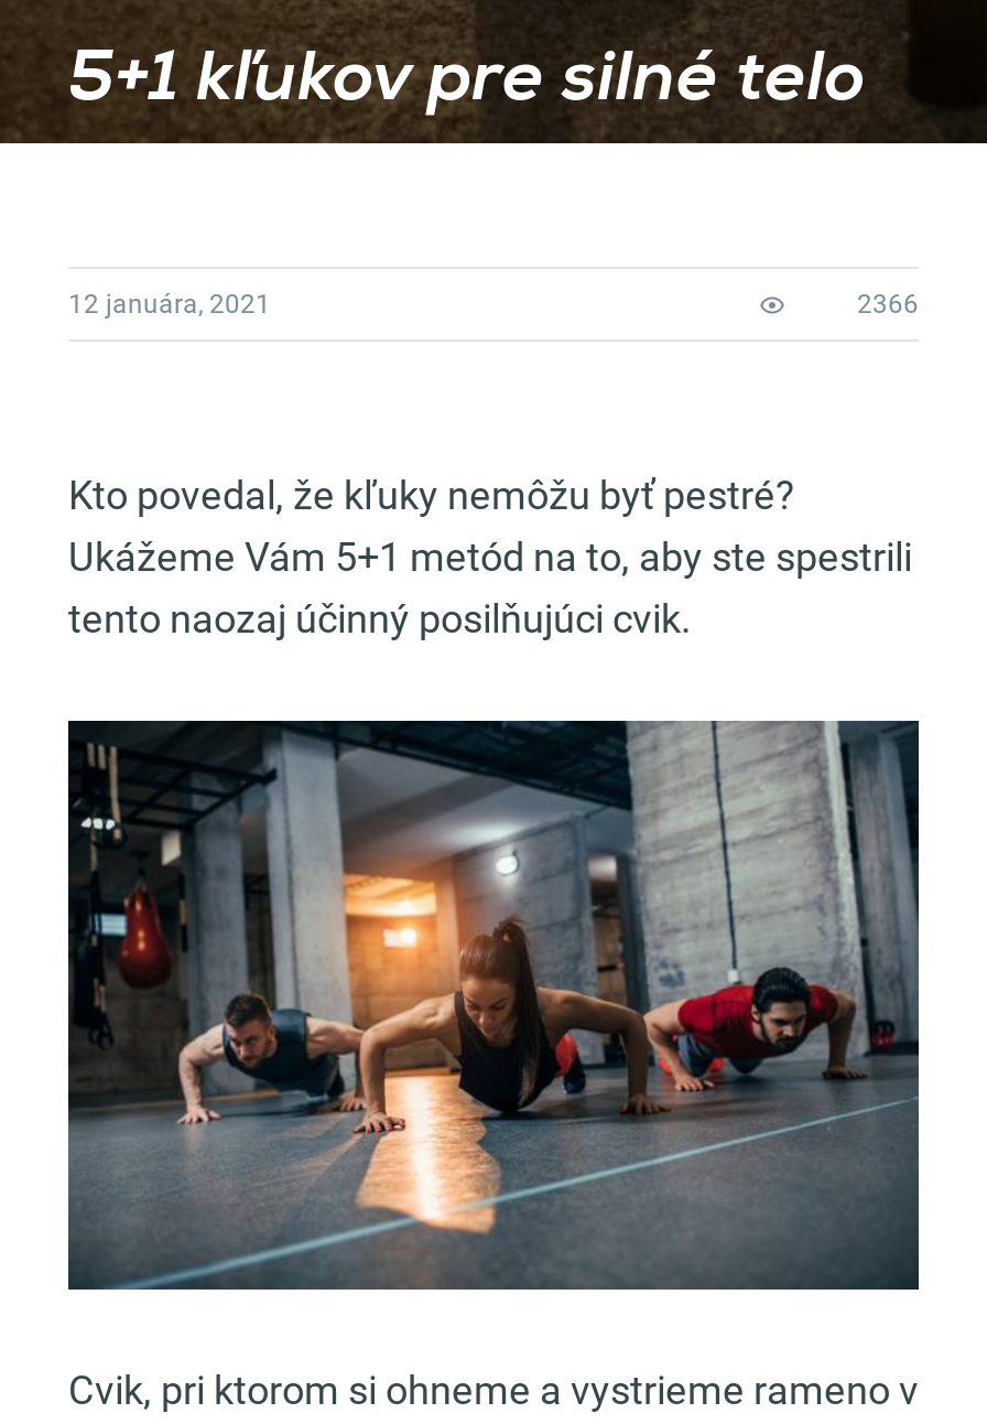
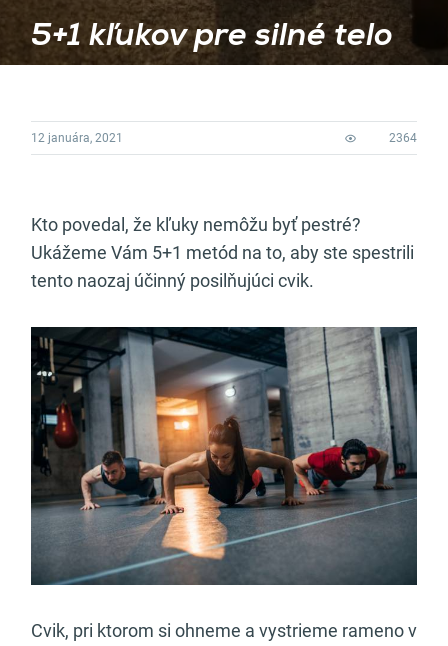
[857,289,919,320] 2366 -> [389,131,417,145] 2364

